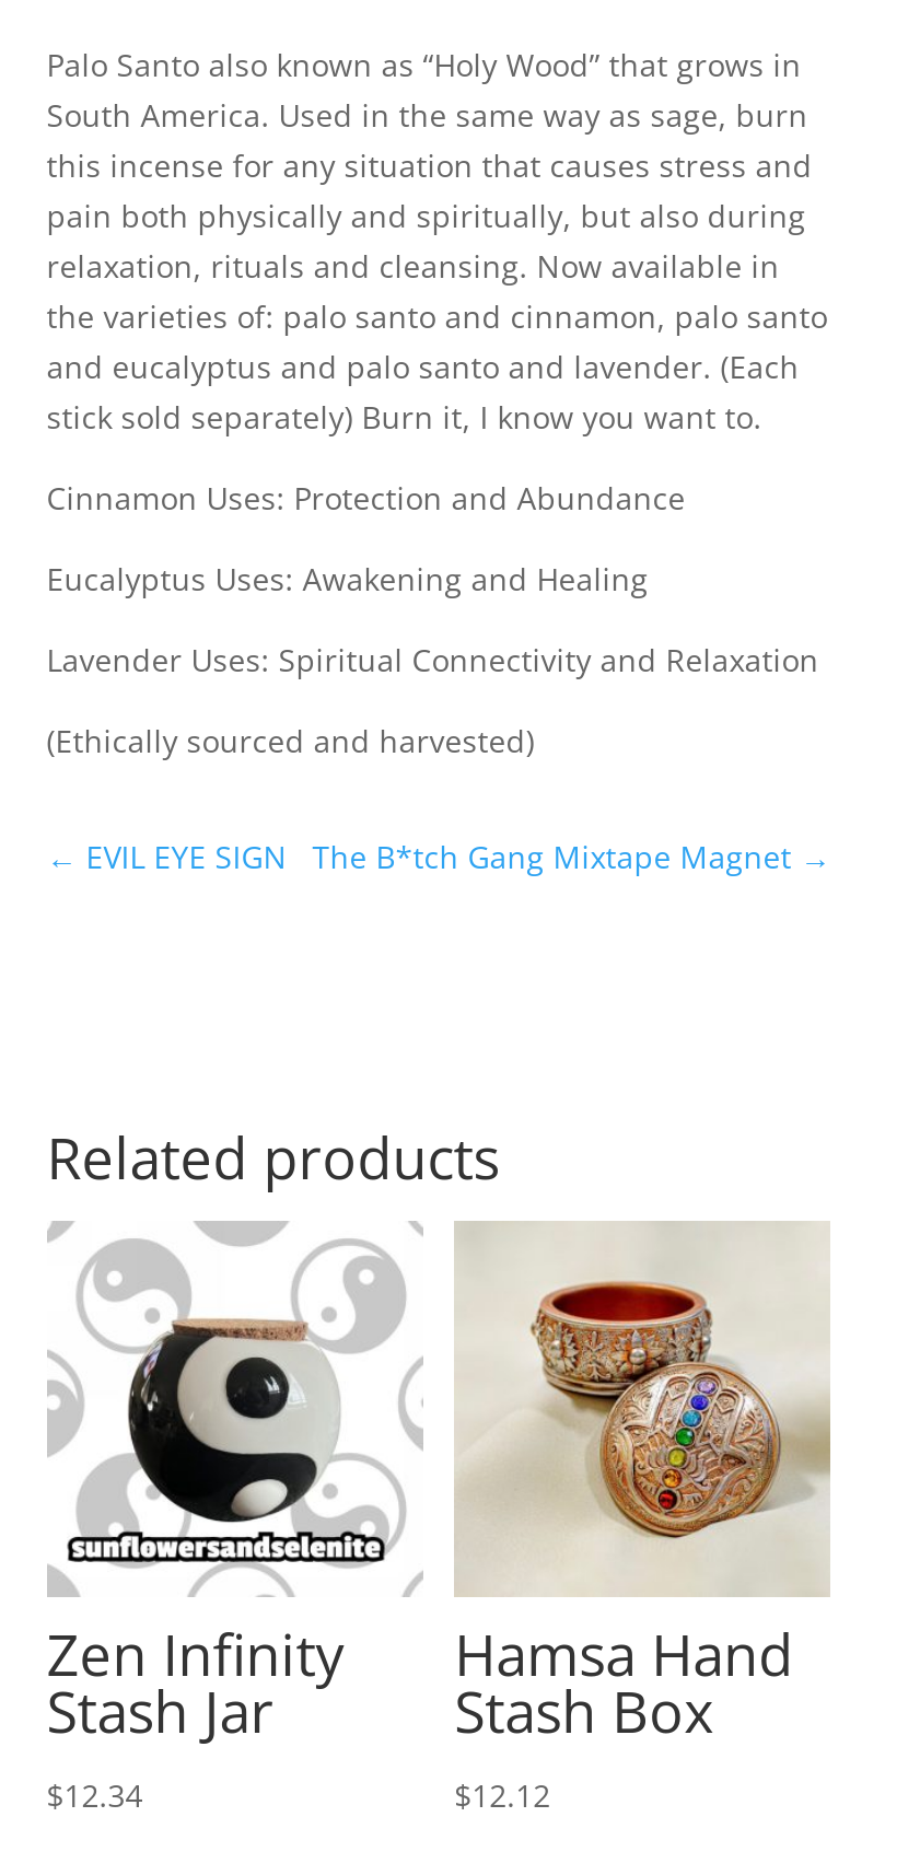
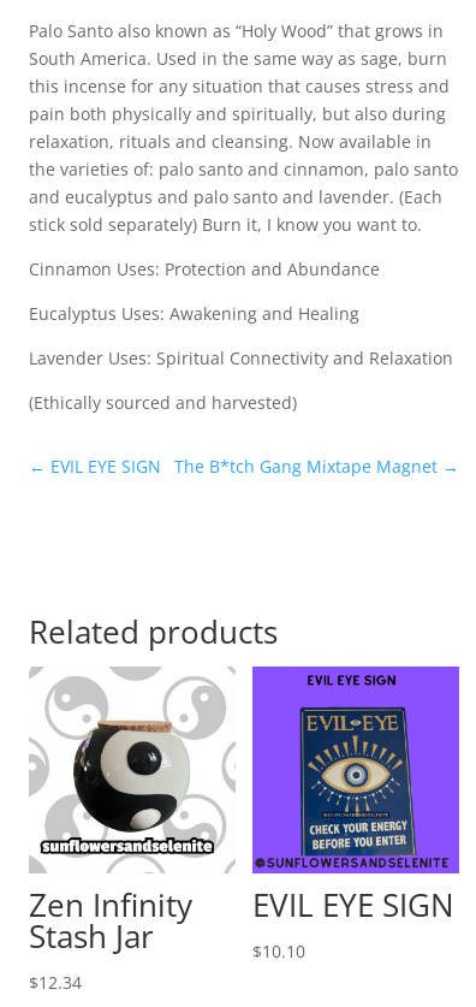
[454,1221,832,1817] [image] | Hamsa Hand | Stash Box | $12.12 -> [251,665,460,963] [image] | EVIL EYE SIGN | $10.10

